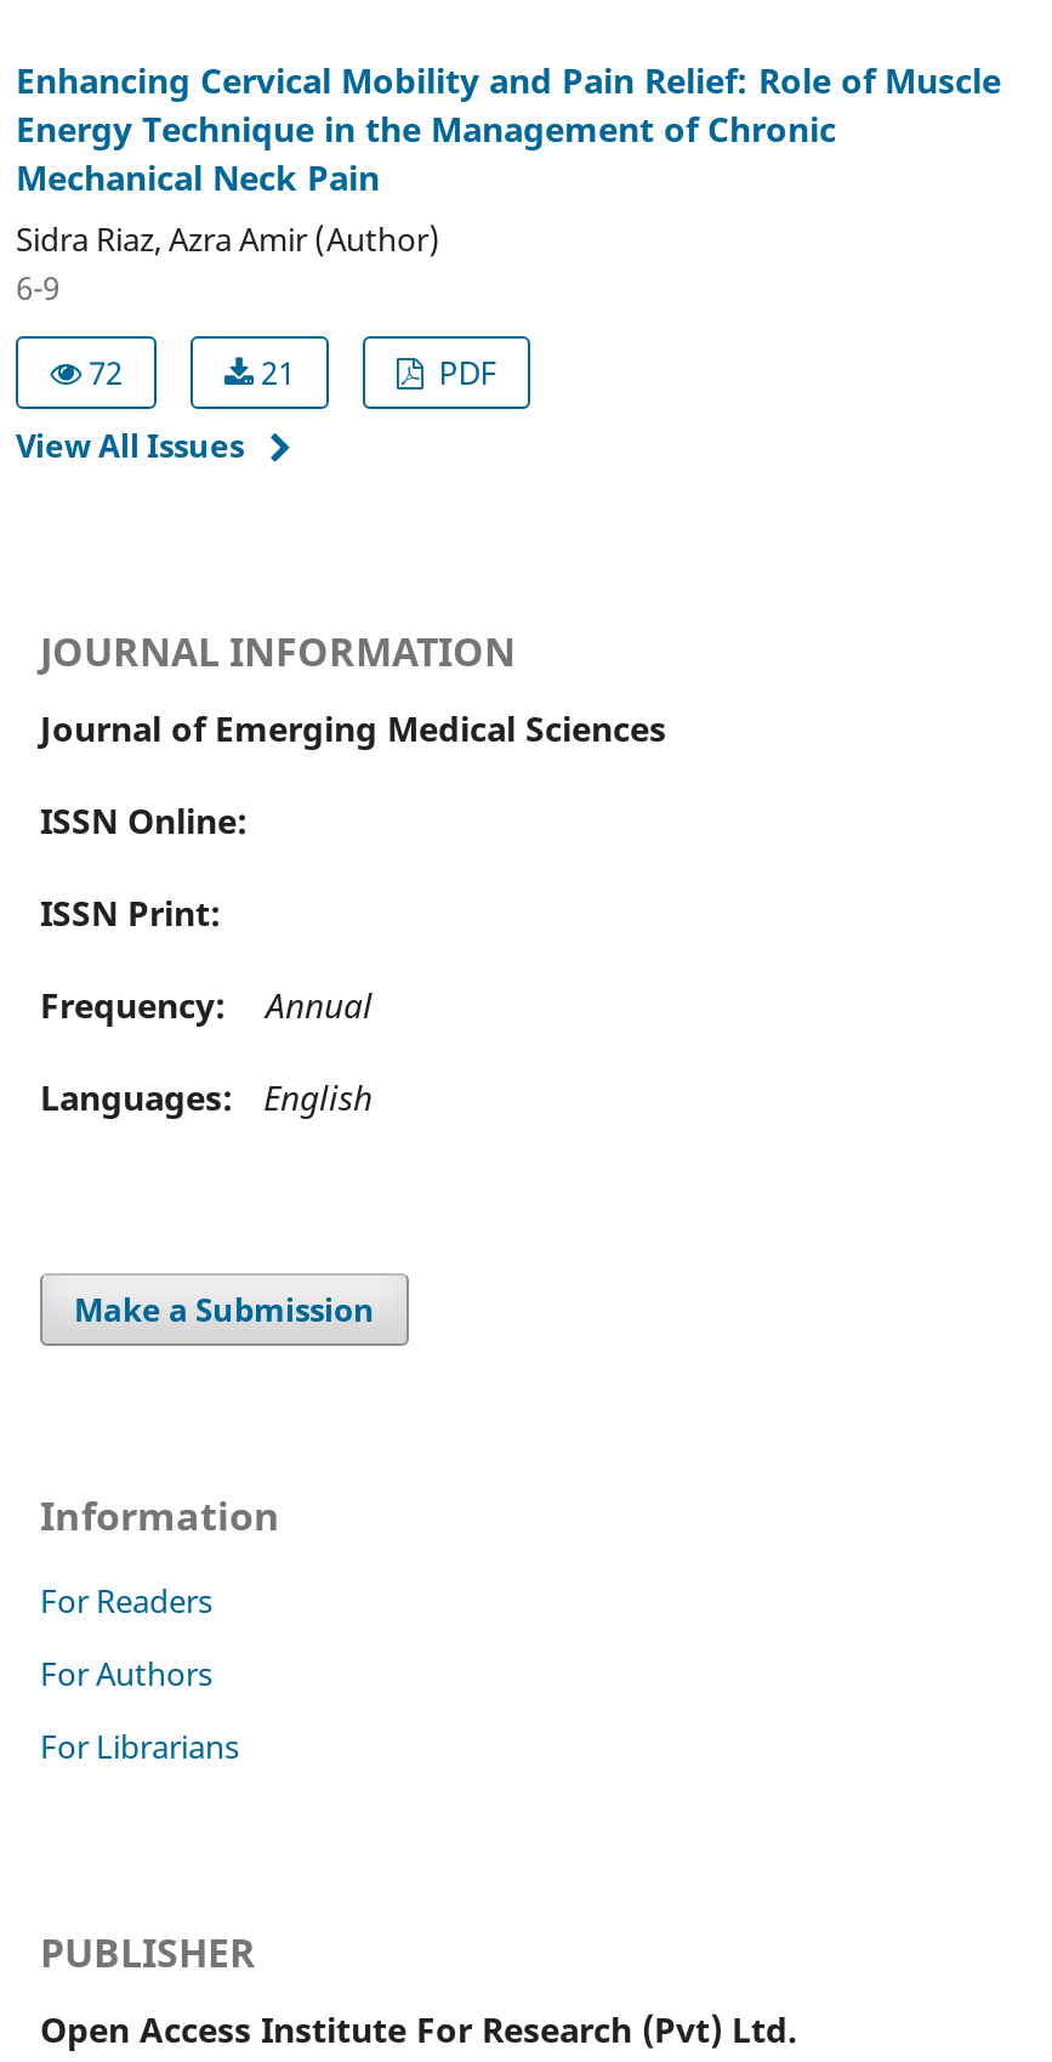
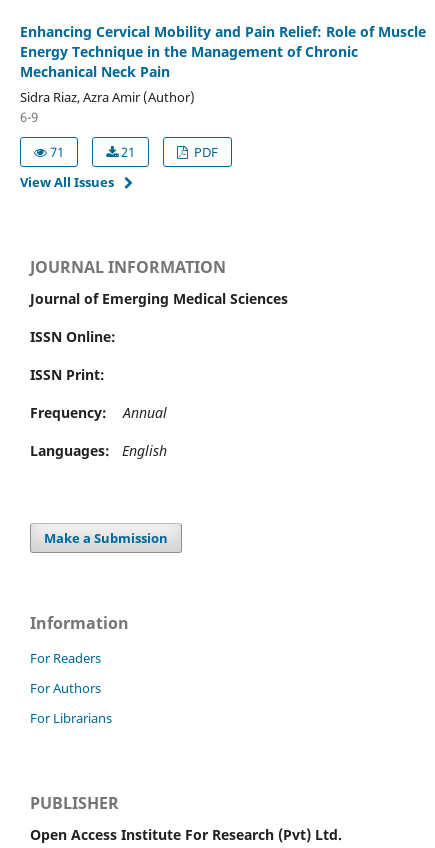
[89,351,123,394] 72 -> [50,143,64,161] 71

